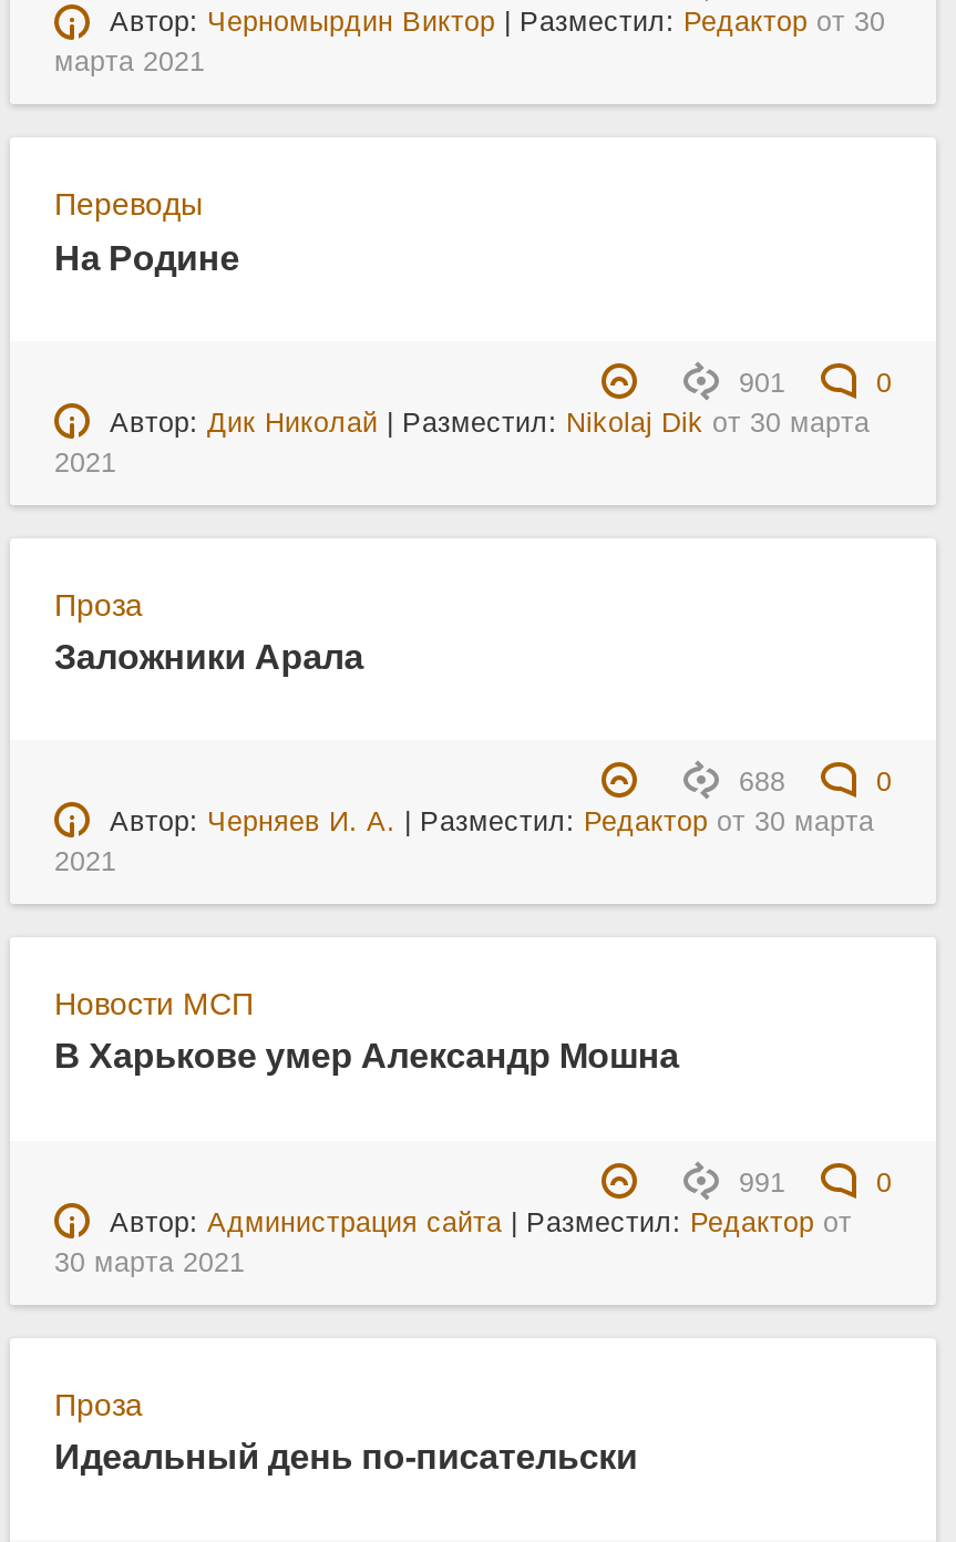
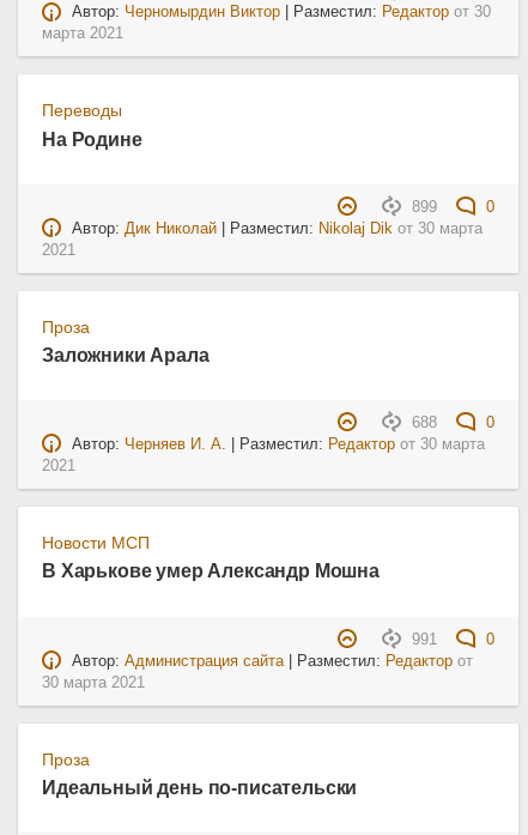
[730,367,785,398] 901 -> [407,198,437,215] 899

